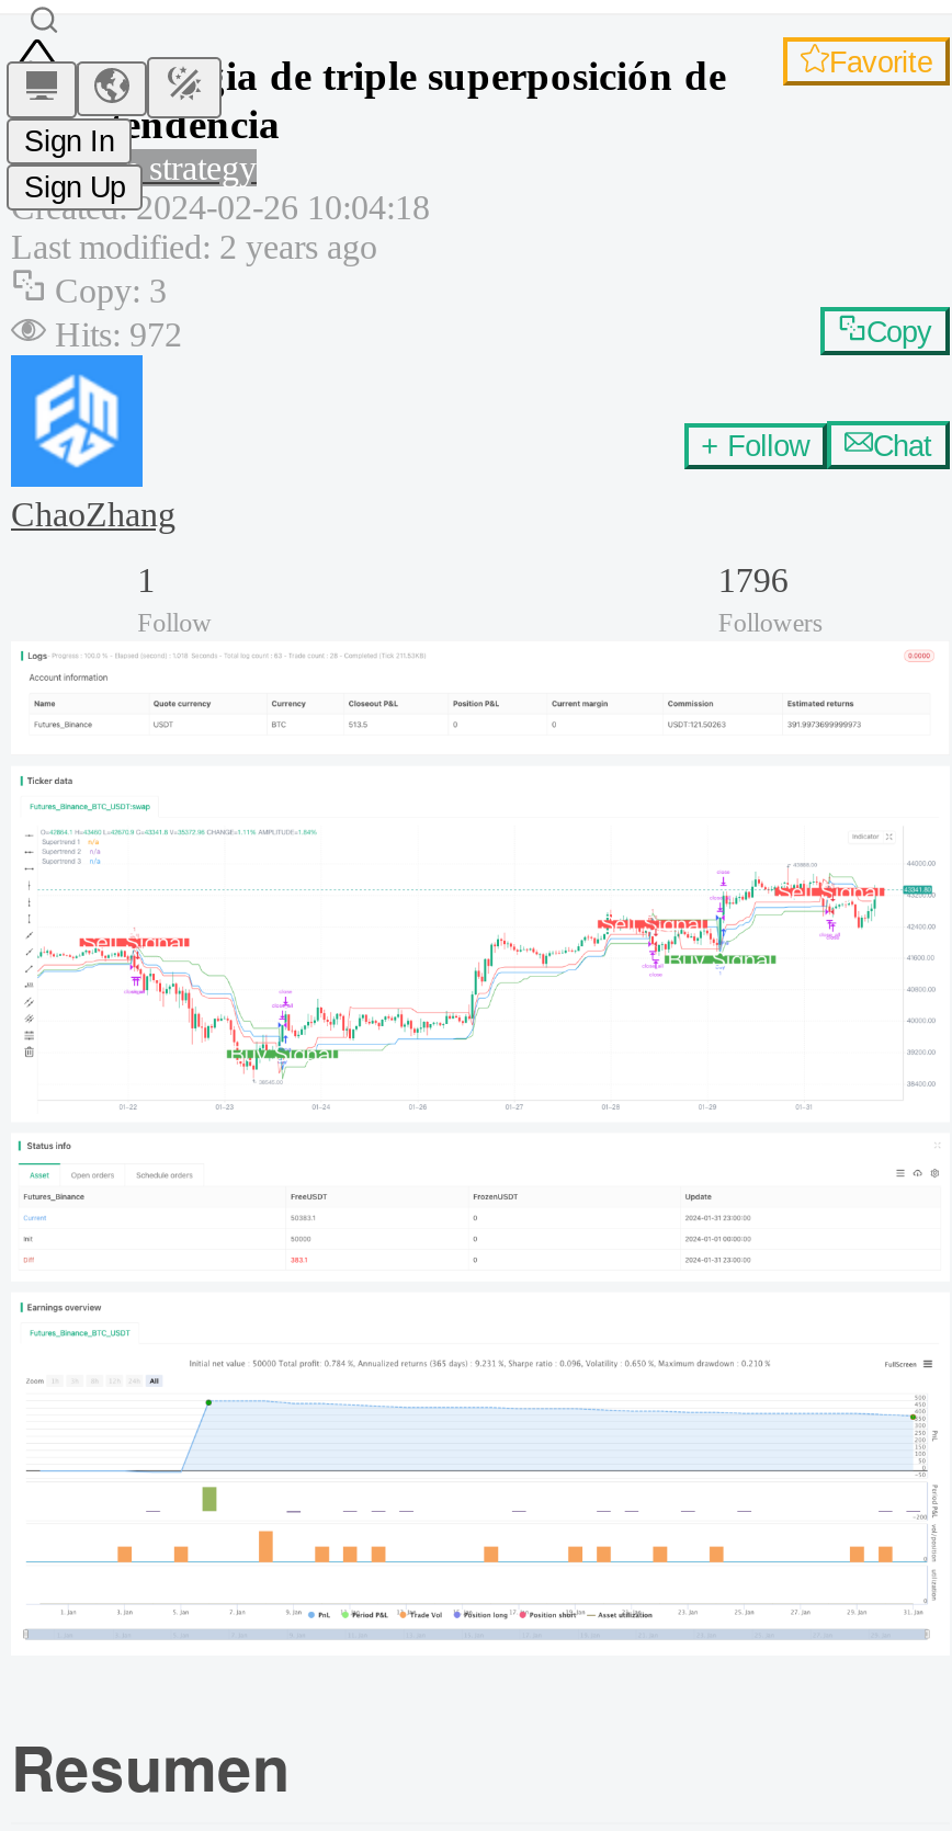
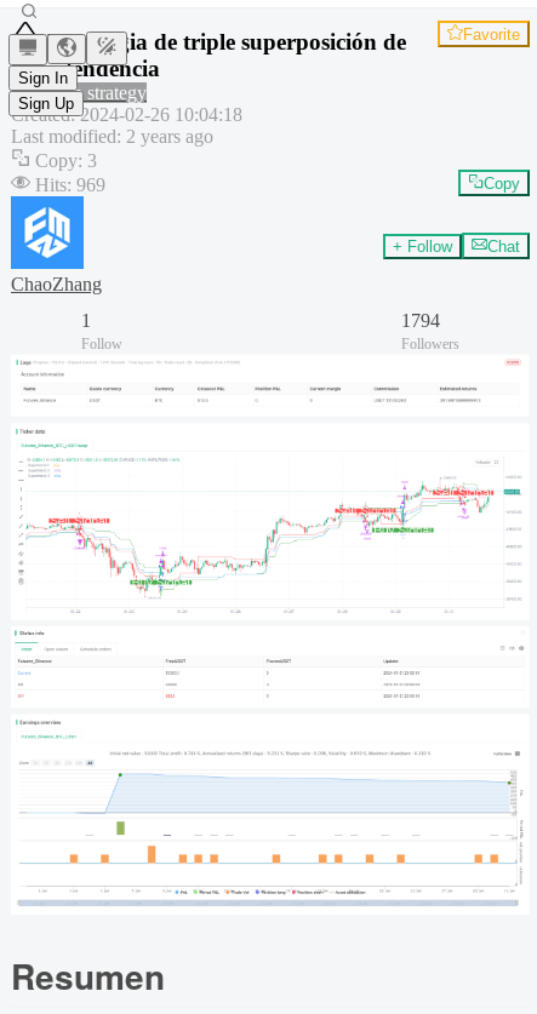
[55,316,182,353] Hits: 972 -> [35,174,105,195] Hits: 969
[718,561,788,599] 1796 -> [402,310,440,331] 1794

